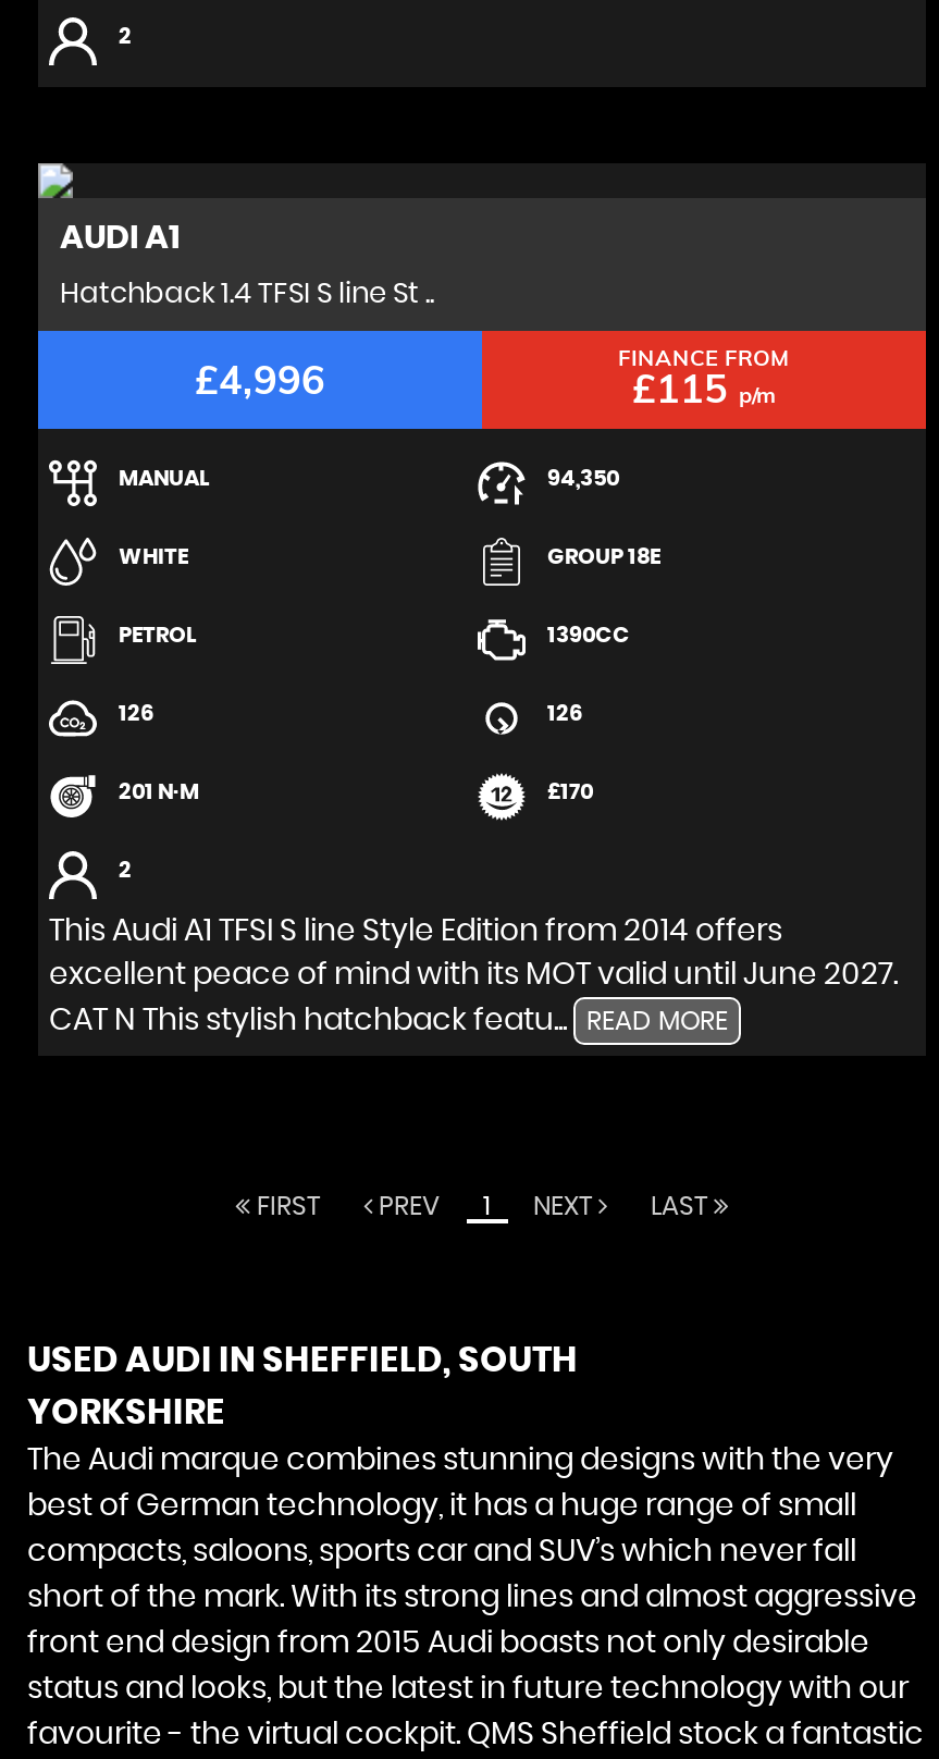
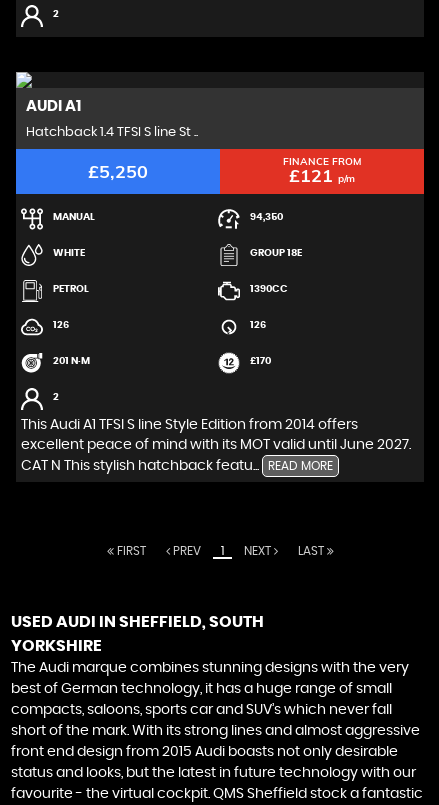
[195,355,325,405] £4,996 -> [88,160,148,183] £5,250
[632,364,776,414] £115 p/m -> [289,164,355,187] £121 p/m

